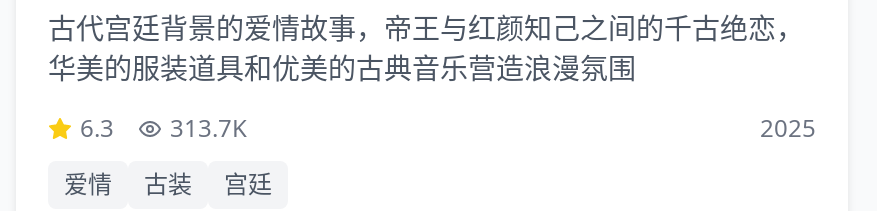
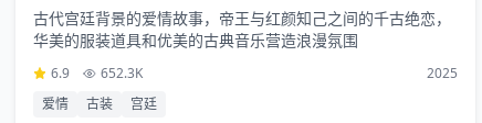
[80,111,246,145] 6.3 | 313.7K -> [51,64,143,82] 6.9 | 652.3K

